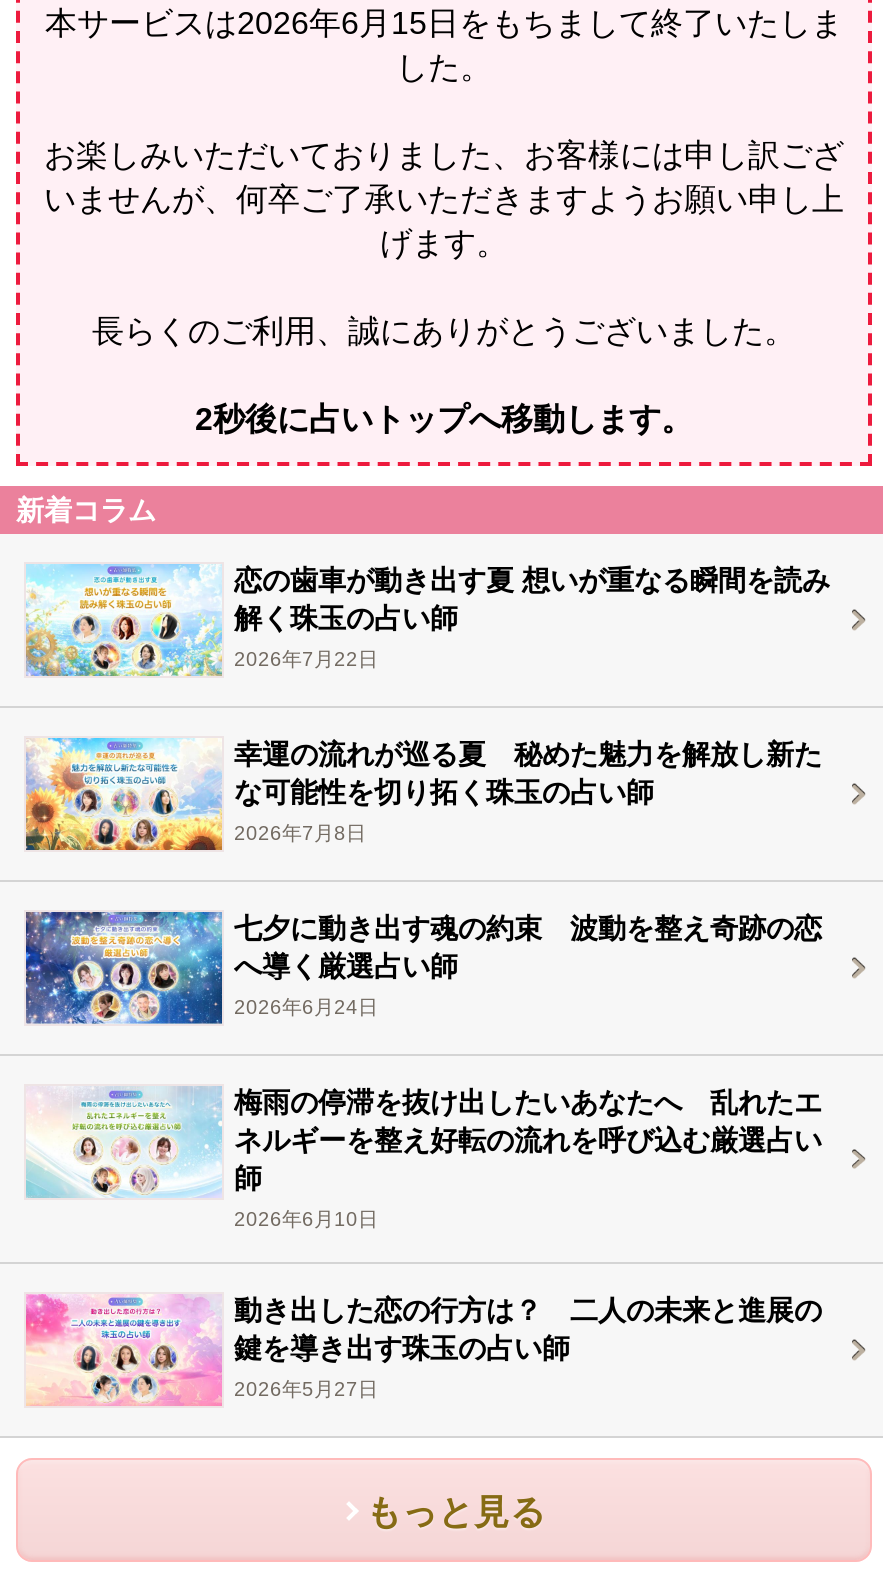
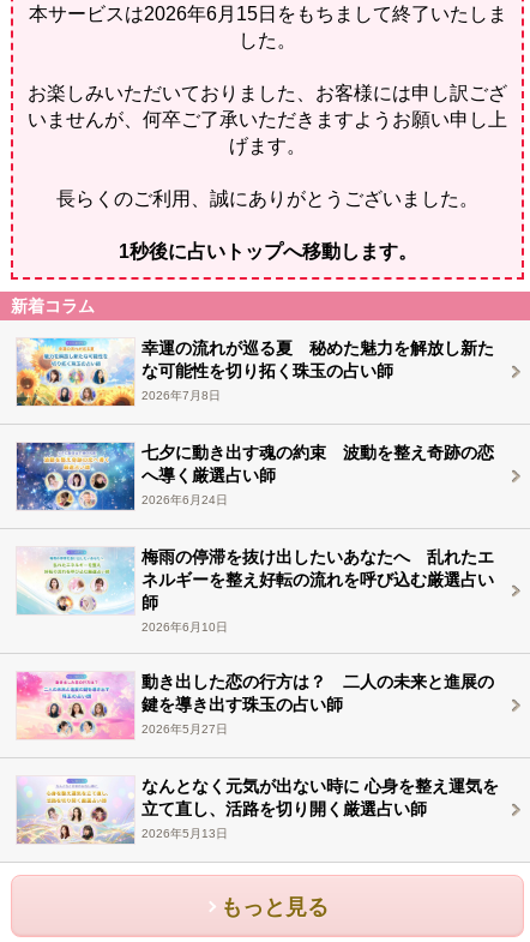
[24,564,830,678] [image] | 恋の歯車が動き出す夏 想いが重なる瞬間を読み | 解く珠玉の占い師 | 2026年7月22日 -> none
moved [22,734,822,1400] -> [14,336,494,736]: [image] | 幸運の流れが巡る夏 秘めた魅力を解放し新た | な可能性を切り拓く珠玉の占い師 | ... | 鍵を導き出す珠玉の占い師 | 2026年5月27日
none -> [16,776,499,845] [image] | なんとなく元気が出ない時に 心身を整え運気を | 立て直し、活路を切り開く厳選占い師 | 2026年5月13日

